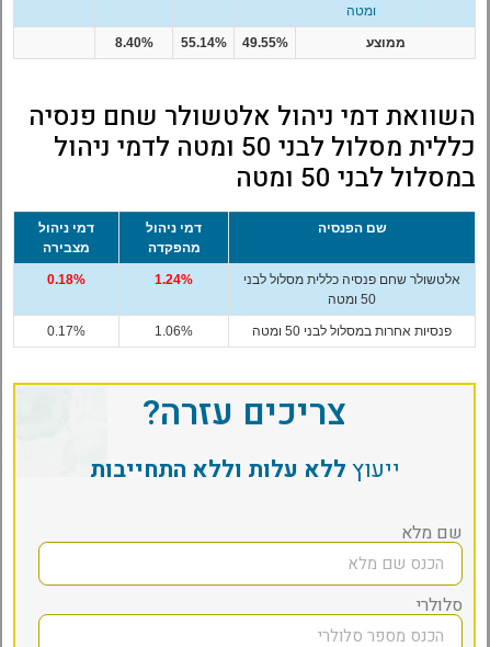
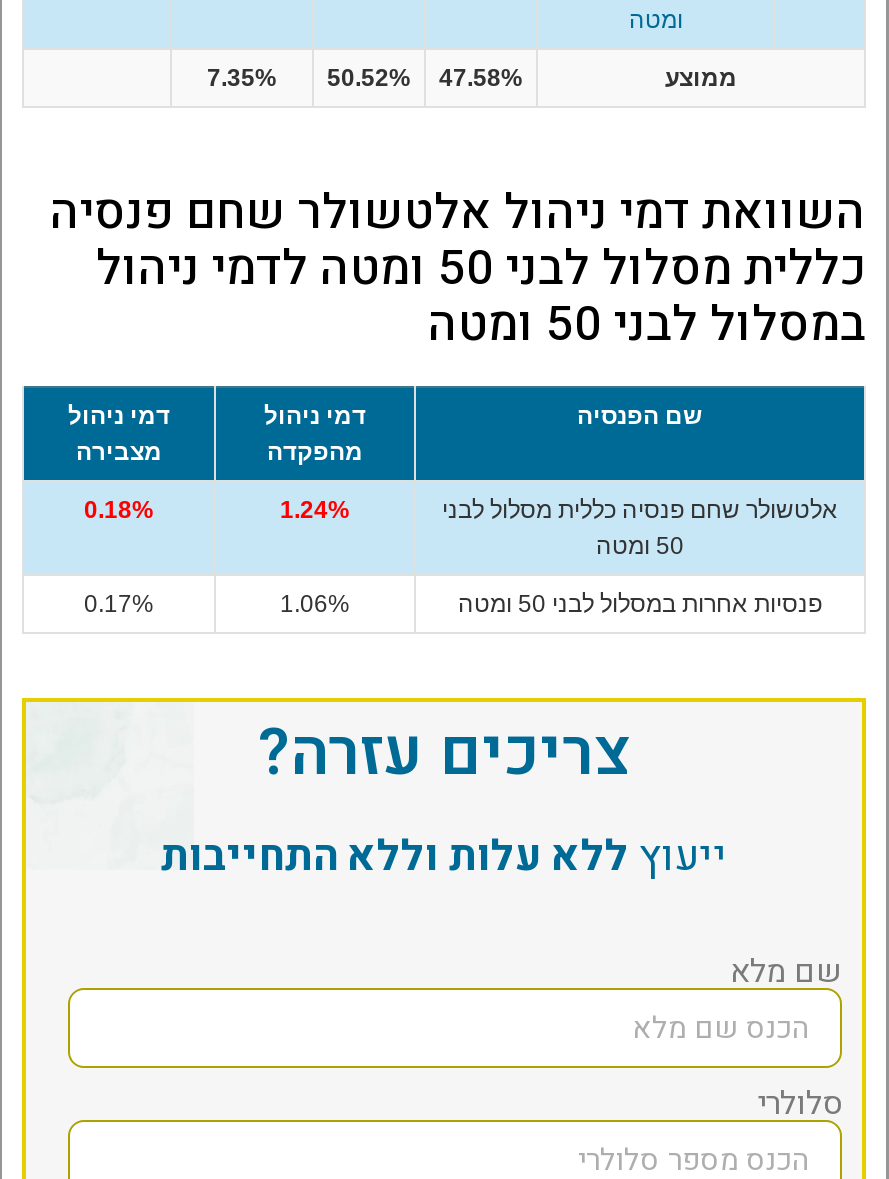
[115,35,153,51] 8.40% -> [207,64,277,92] 7.35%
[180,35,226,51] 55.14% -> [327,64,411,92] 50.52%
[242,35,288,51] 49.55% -> [439,64,523,92] 47.58%

